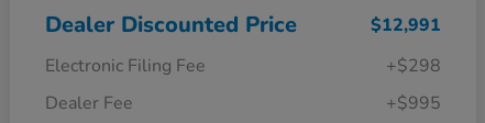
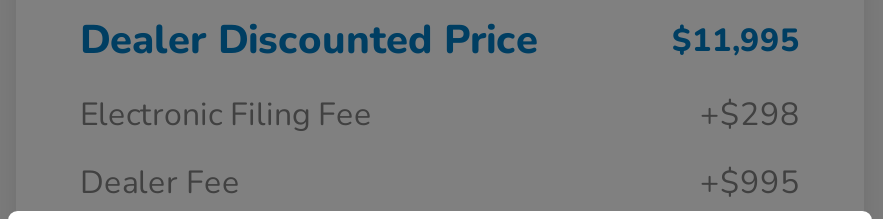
[371,13,441,37] $12,991 -> [672,19,800,63] $11,995

